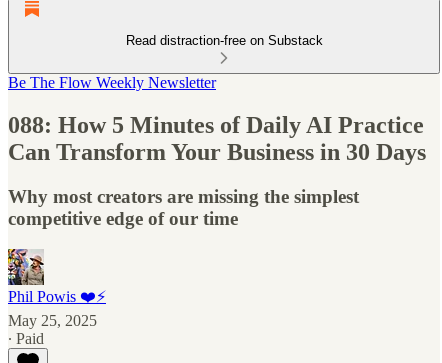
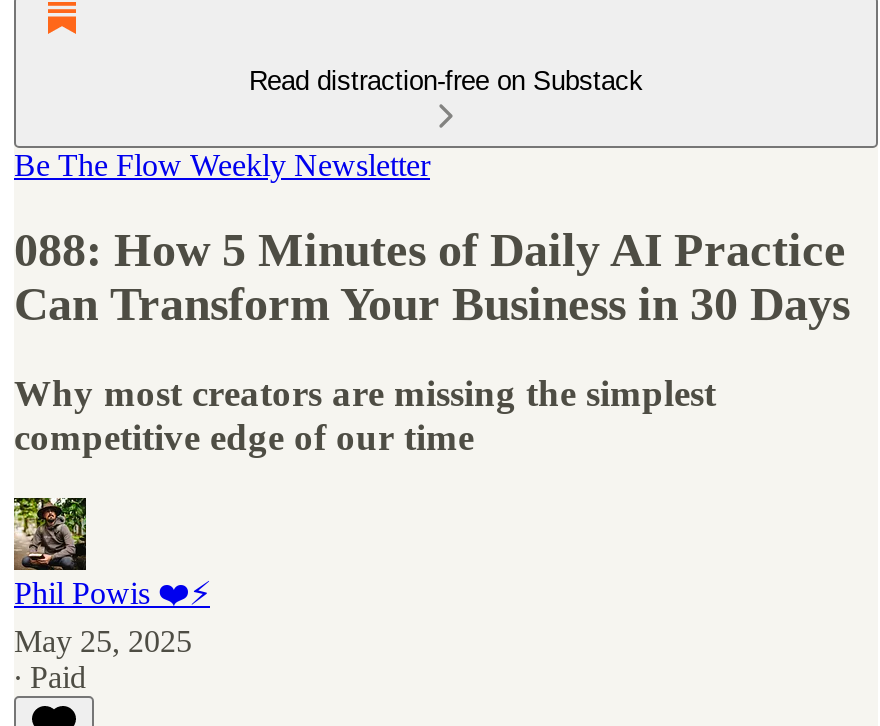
[7,248,45,285] [image] -> [12,496,88,570] [image]

